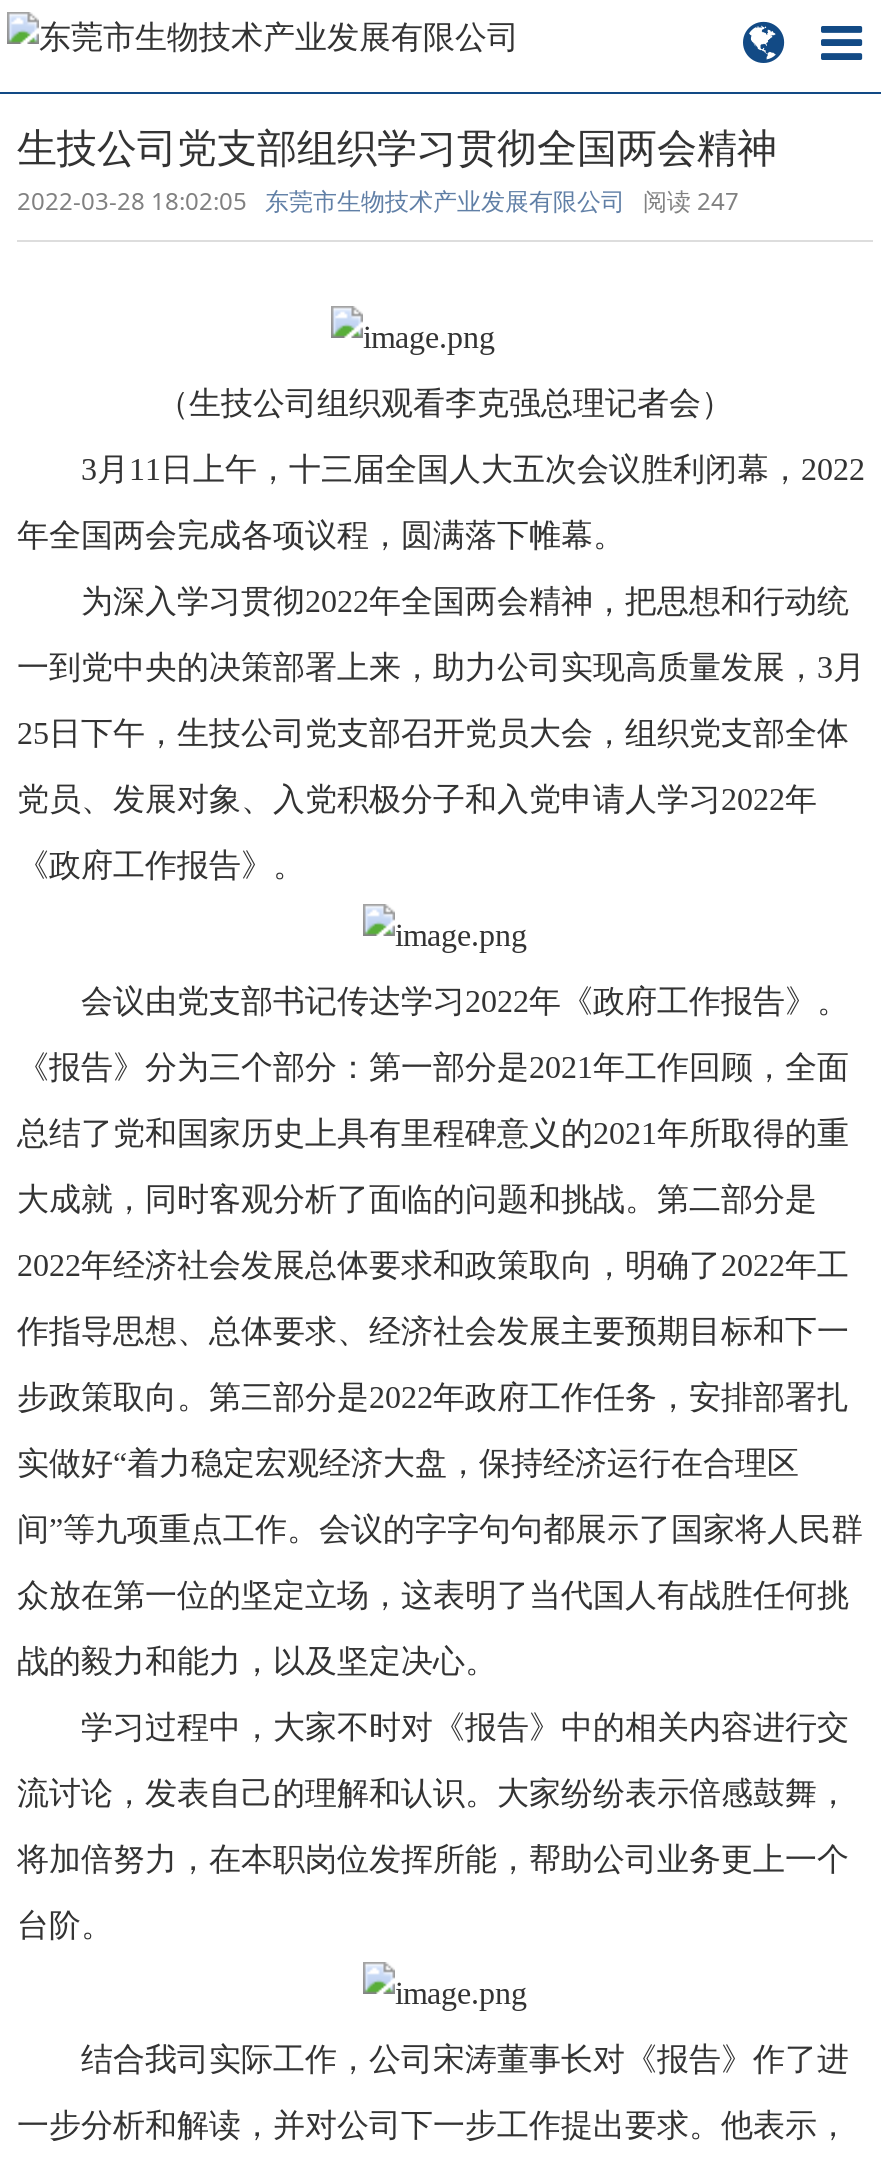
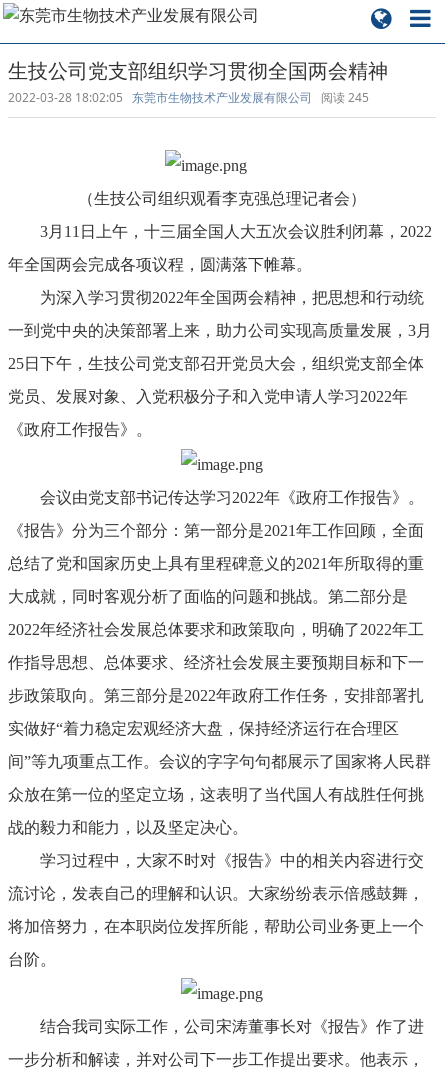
[17,184,739,218] 2022-03-28 18:02:05 东莞市生物技术产业发展有限公司 阅读247 -> [8,89,369,106] 2022-03-28 18:02:05 东莞市生物技术产业发展有限公司 阅读245

